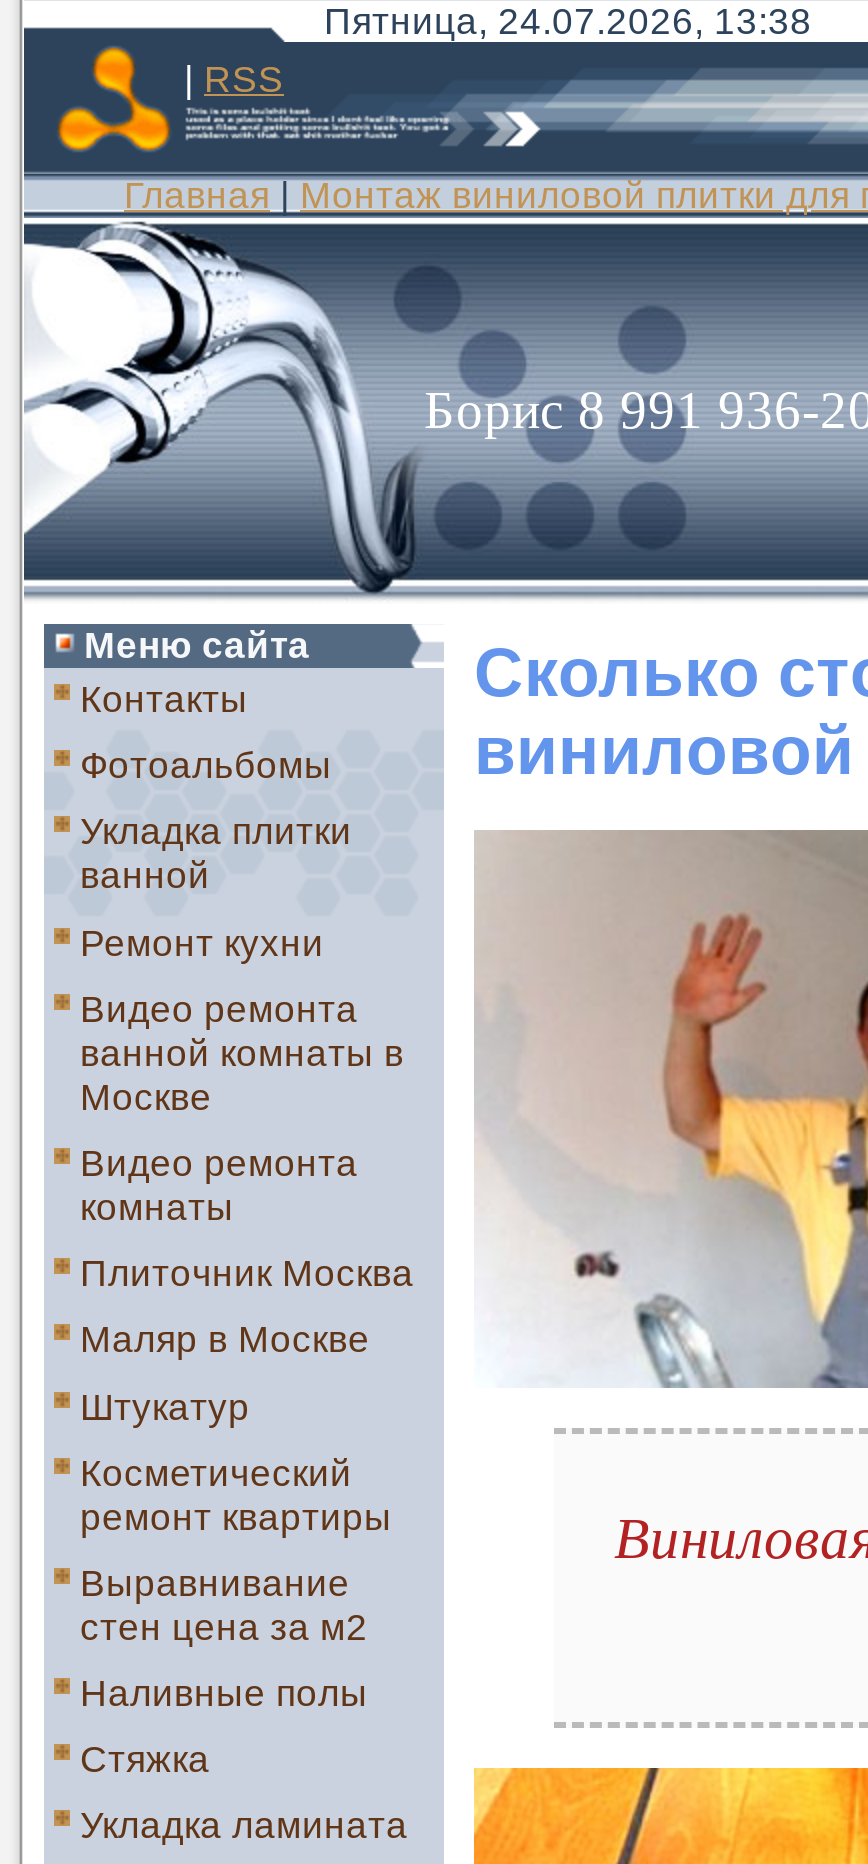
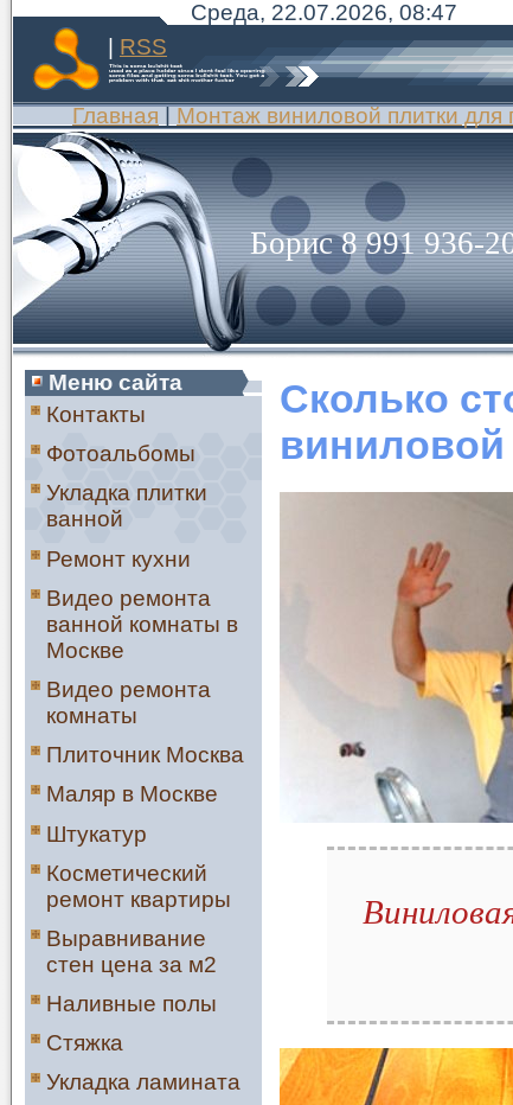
[324,0,812,42] Пятница, 24.07.2026, 13:38 -> [191,0,457,25] Среда, 22.07.2026, 08:47

